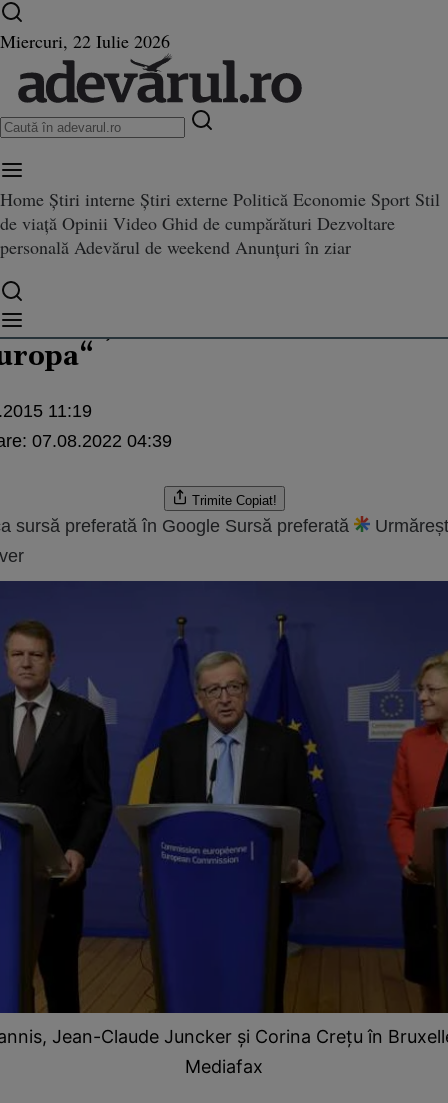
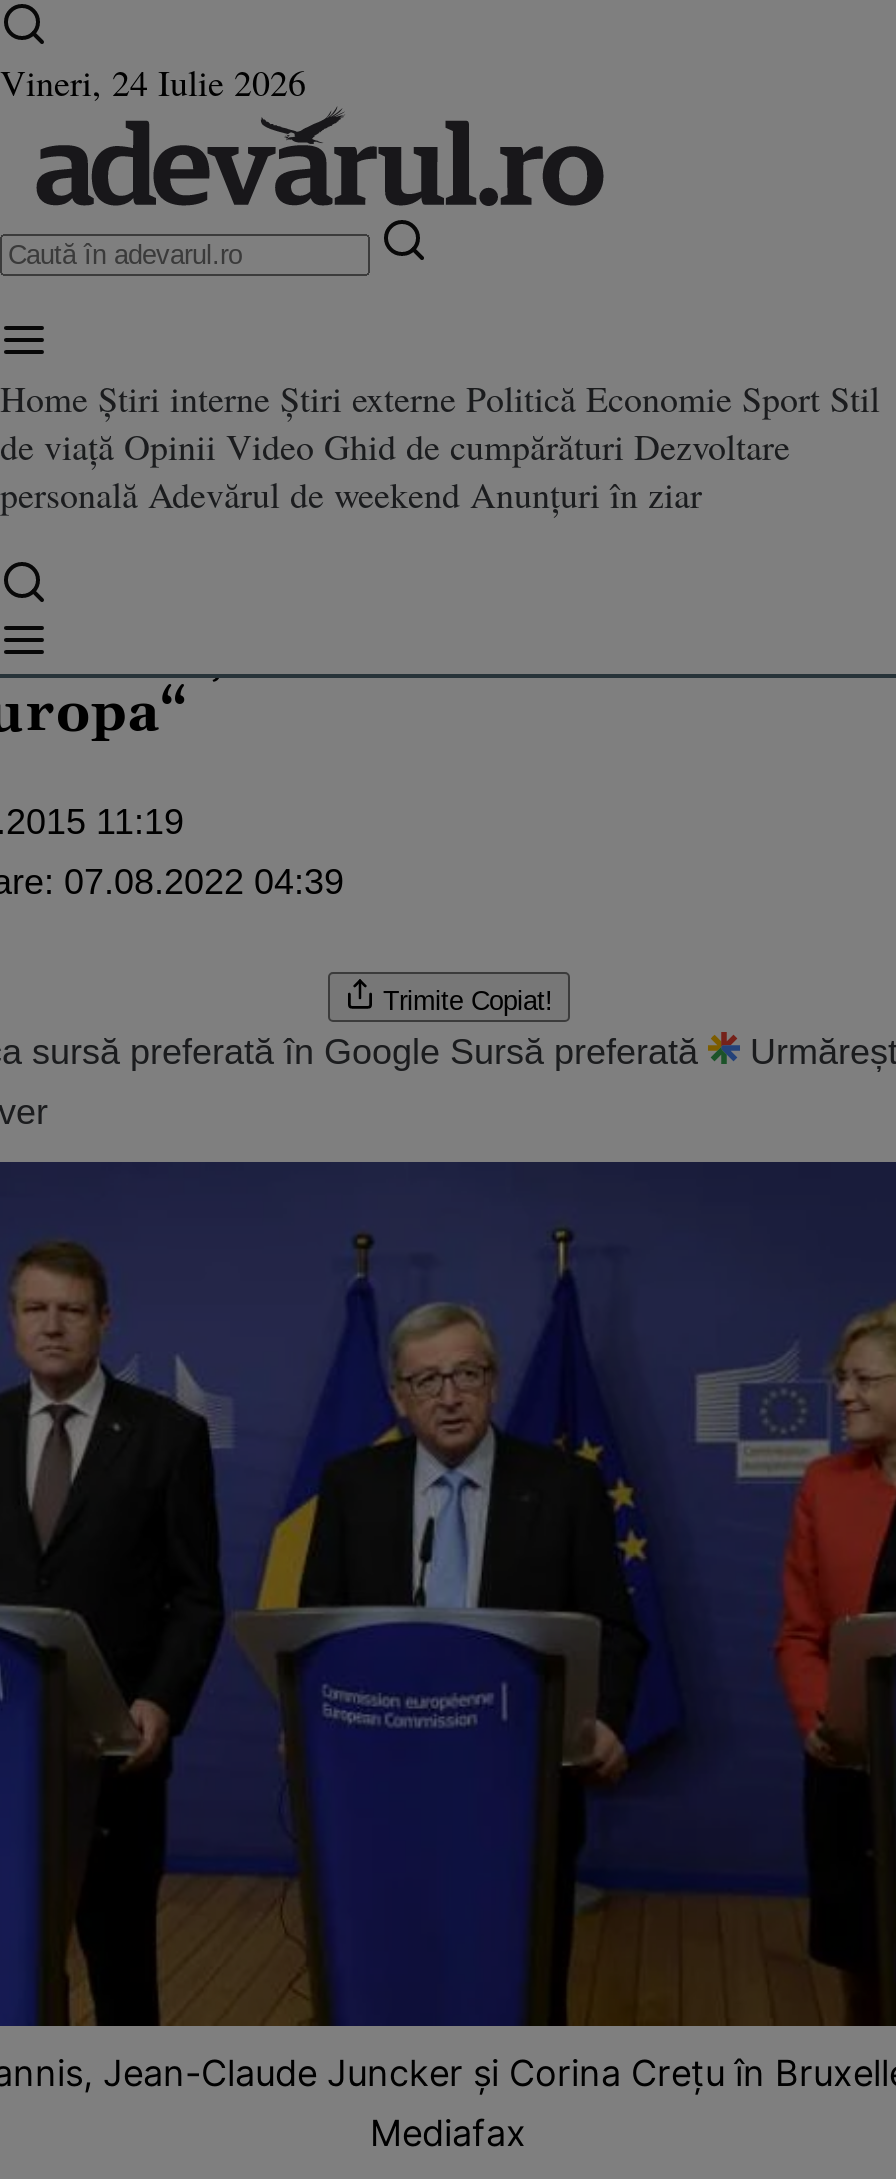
[0,29,170,53] Miercuri, 22 Iulie 2026 -> [0,58,306,106] Vineri, 24 Iulie 2026

